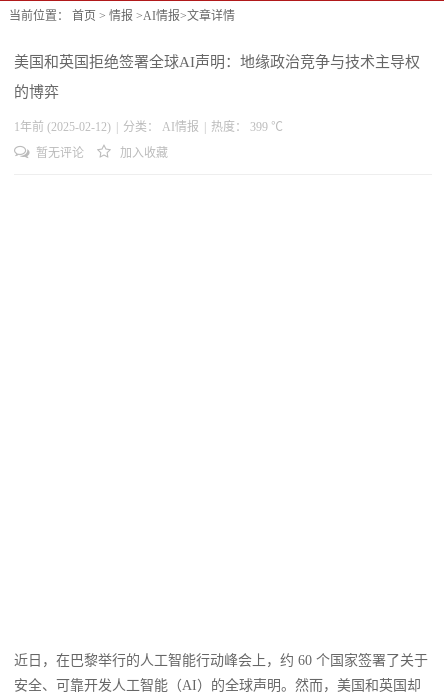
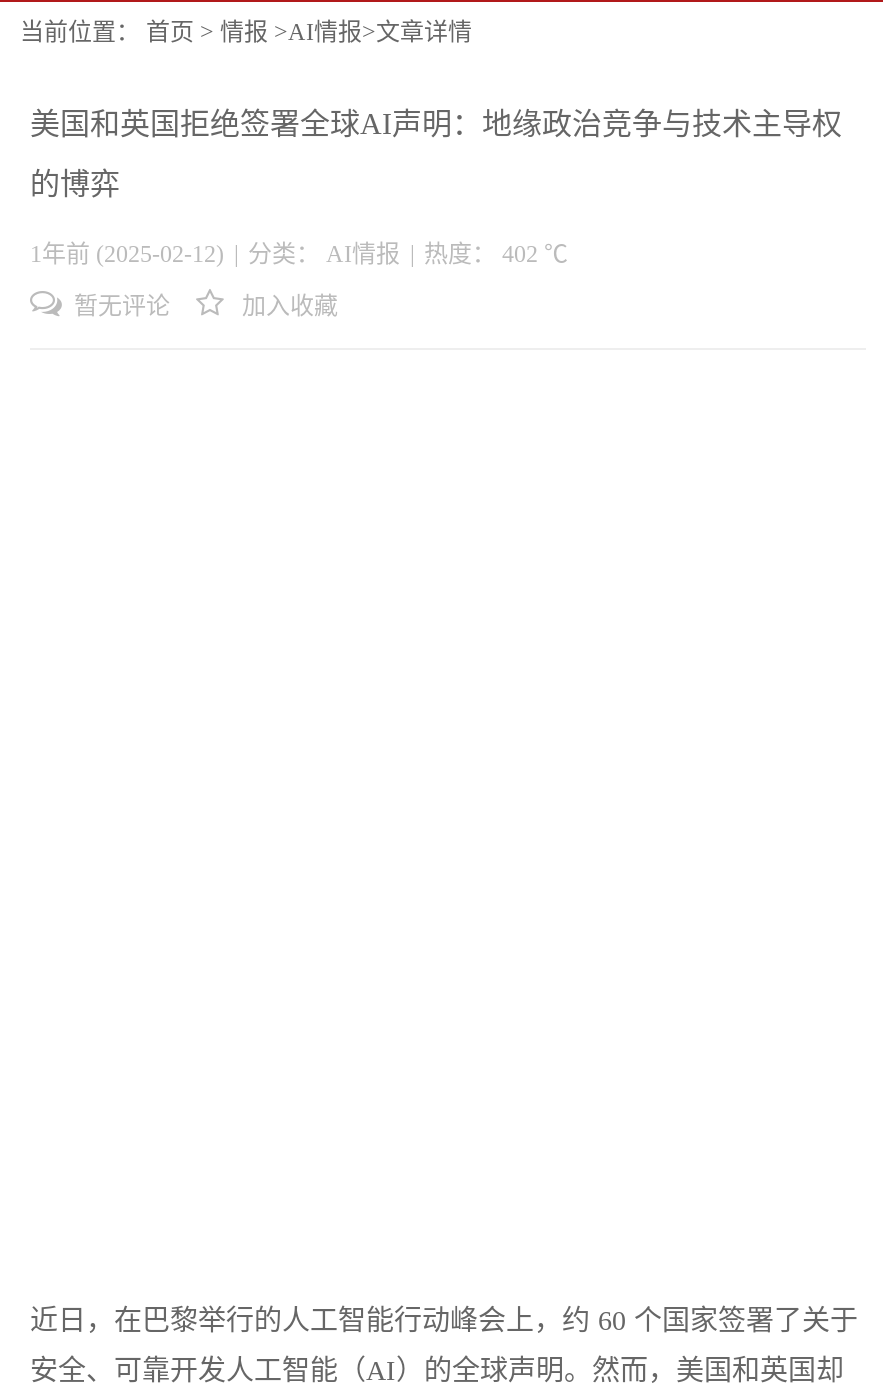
[14,120,283,134] 1年前 (2025-02-12) 分类：AI情报 热度： 399 ℃ -> [30,240,568,268] 1年前 (2025-02-12) 分类：AI情报 热度： 402 ℃

